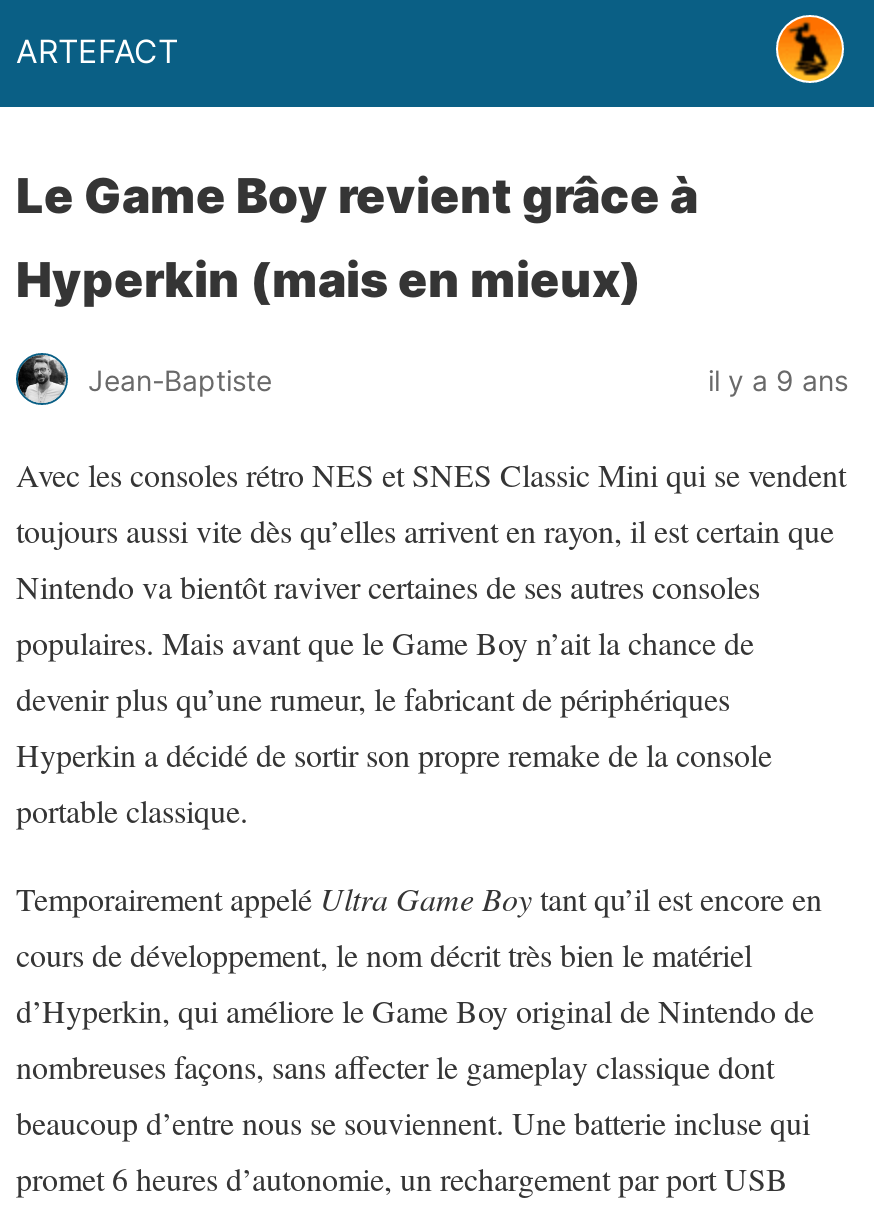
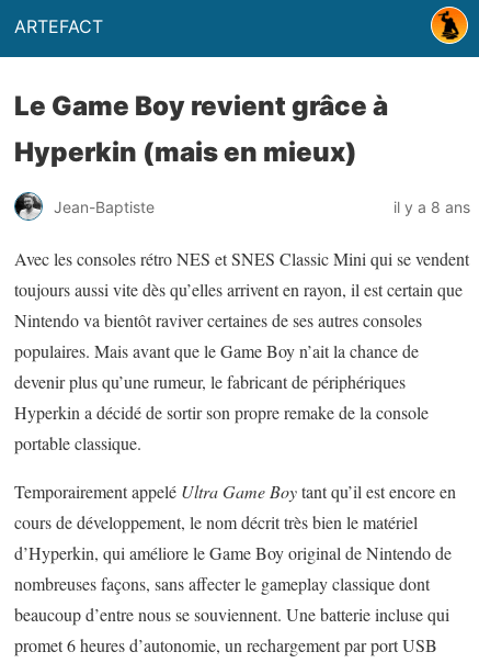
[708,362,848,396] il y a 9 ans -> [394,197,470,216] il y a 8 ans

